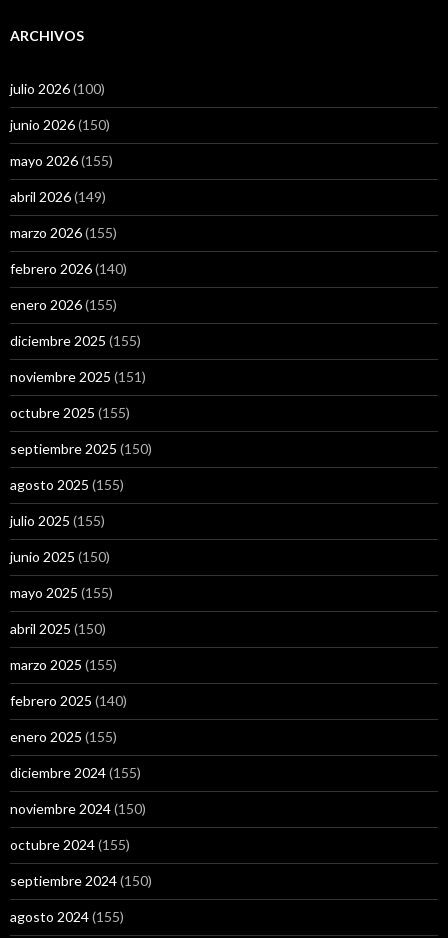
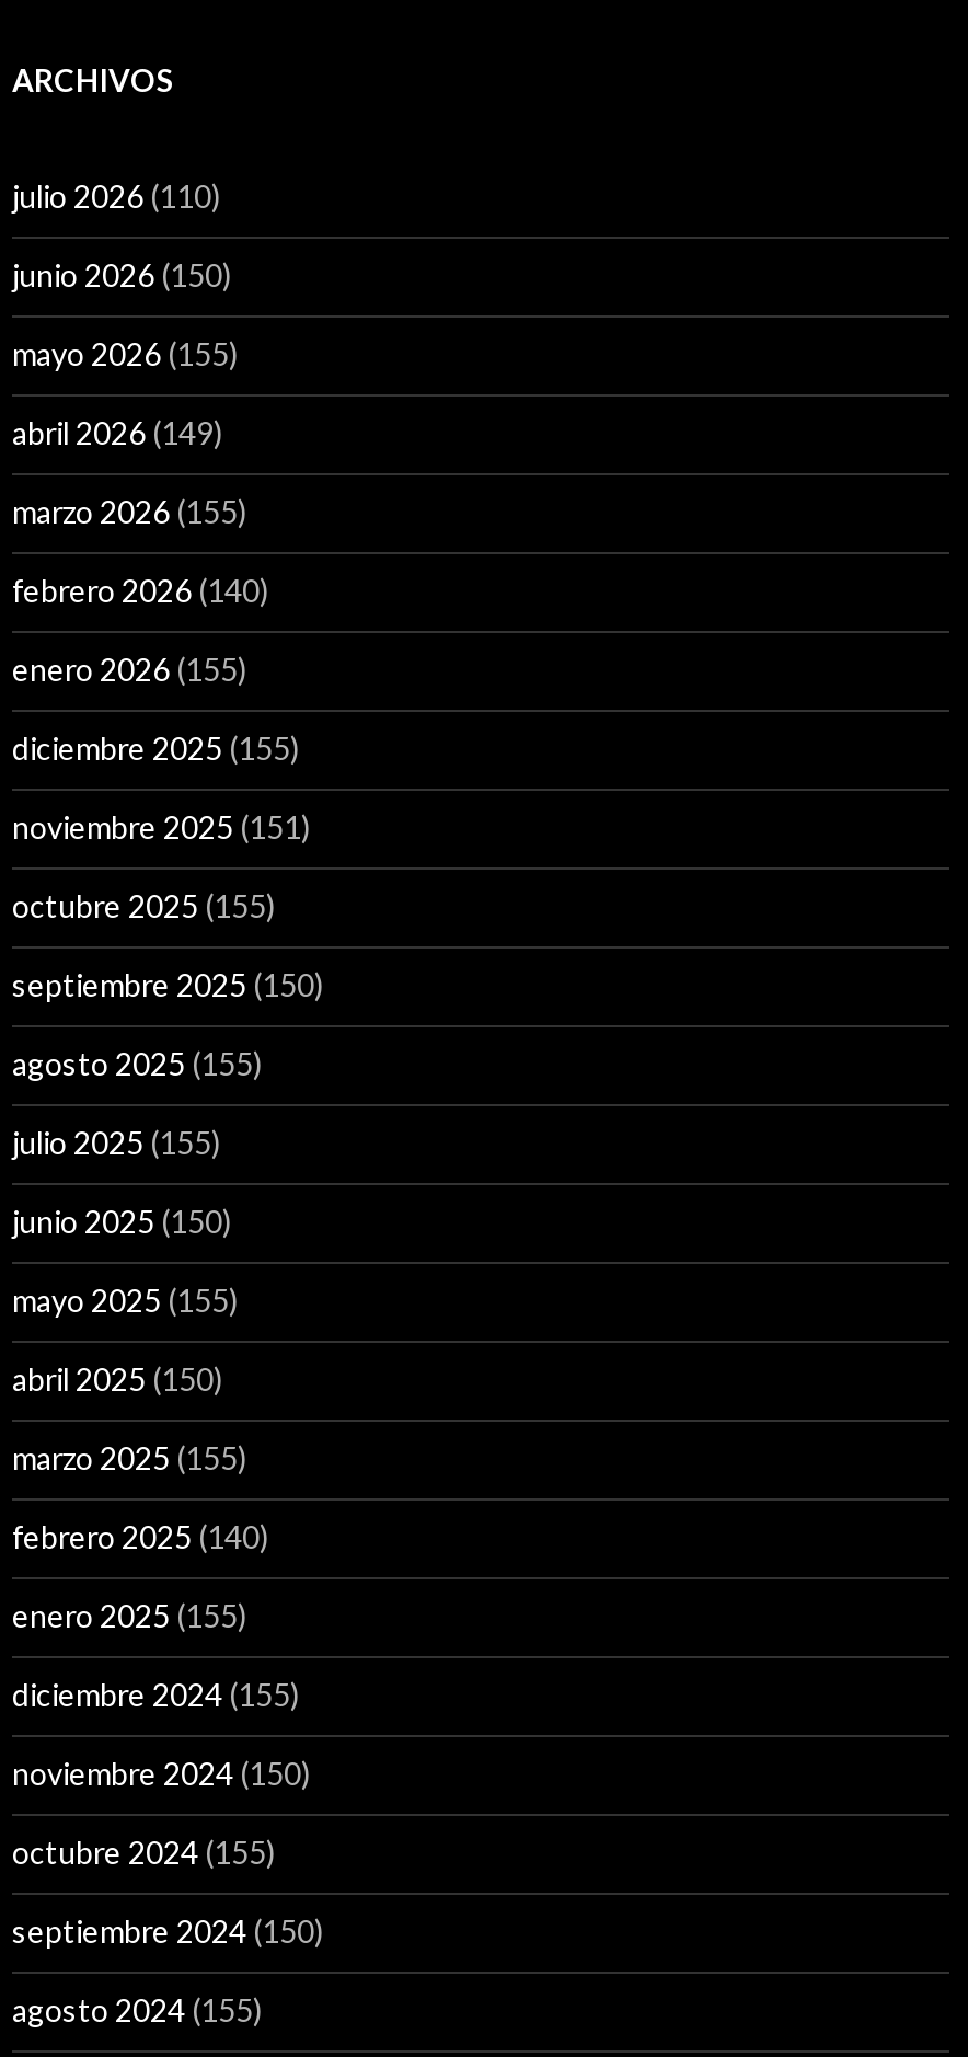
[10,80,105,97] julio 2026 (100) -> [12,177,220,215] julio 2026 (110)

